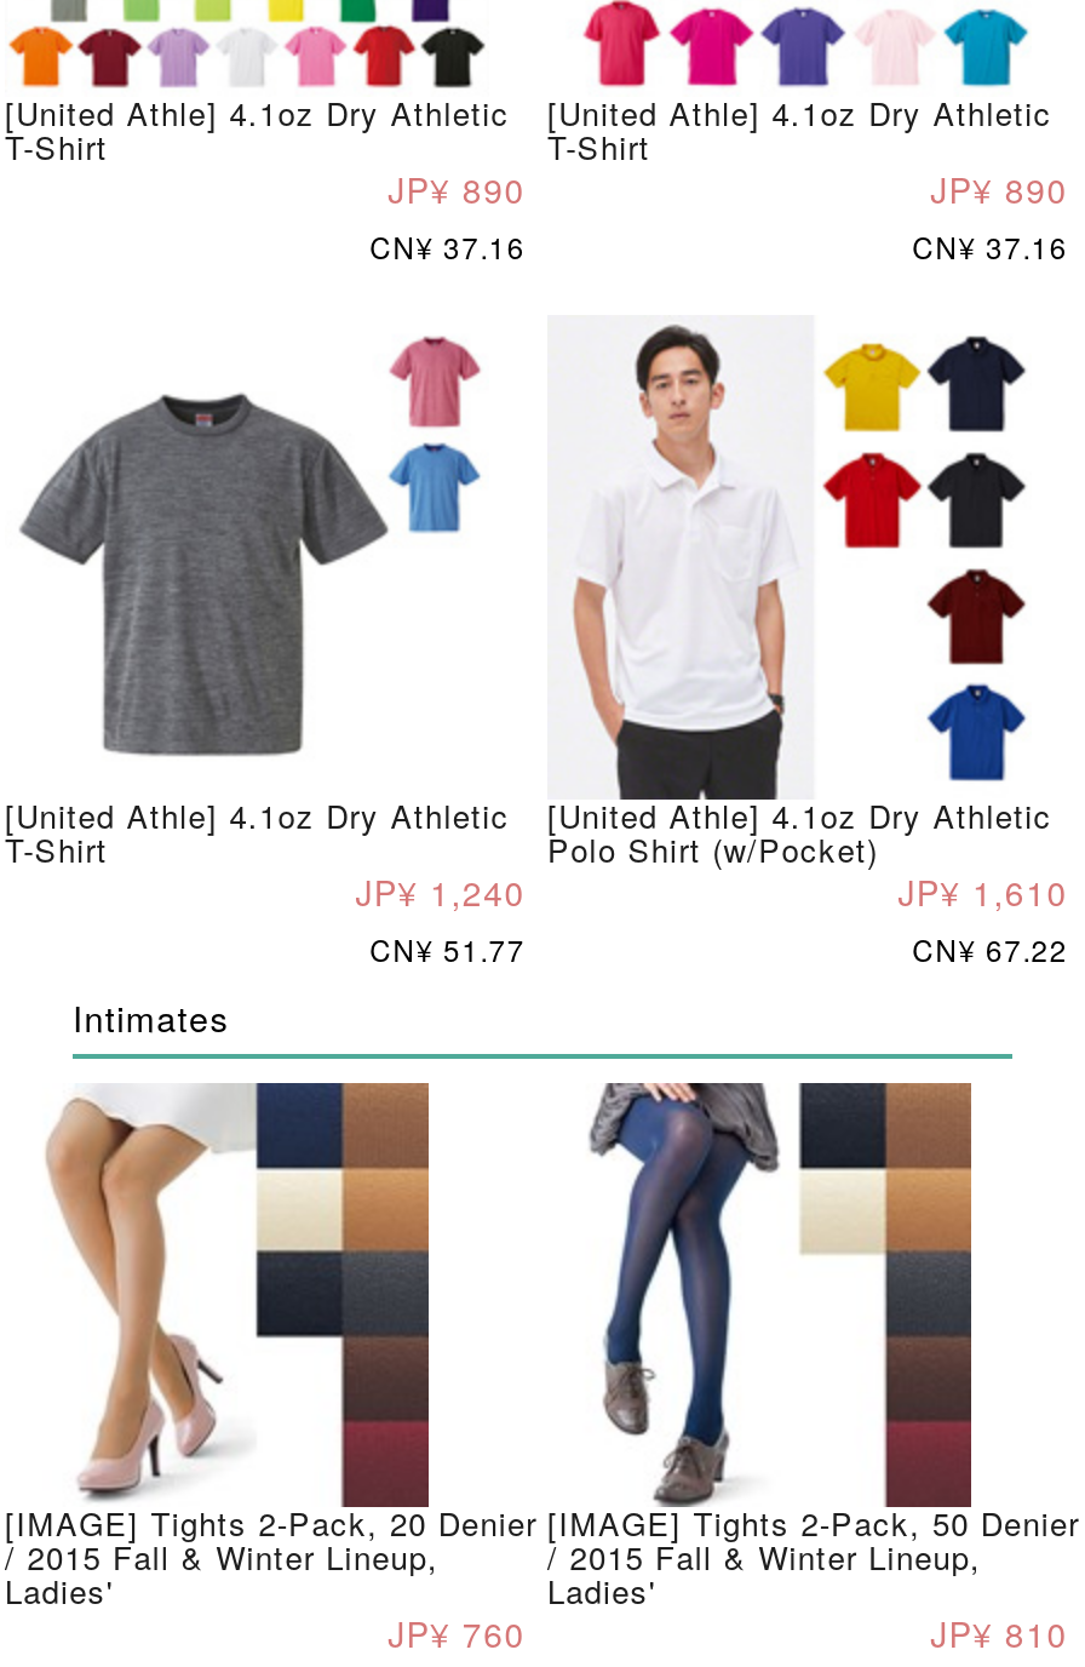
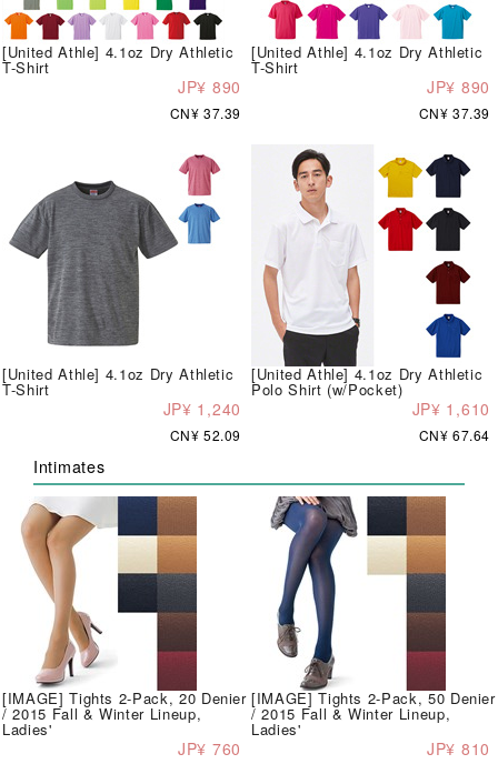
[370,226,526,267] CN¥ 37.16 -> [170,104,241,123] CN¥ 37.39
[912,226,1068,267] CN¥ 37.16 -> [419,104,490,123] CN¥ 37.39
[370,929,526,970] CN¥ 51.77 -> [170,426,241,445] CN¥ 52.09
[912,929,1068,970] CN¥ 67.22 -> [419,426,490,445] CN¥ 67.64

